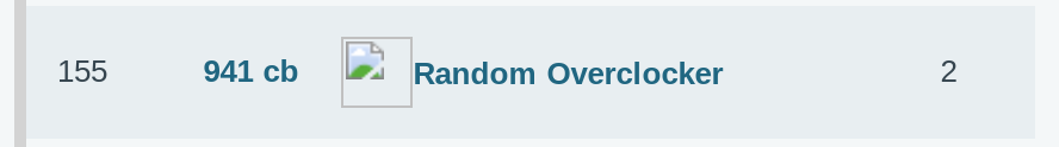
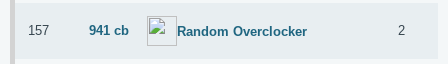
[57,54,107,90] 155 -> [28,23,49,38] 157

